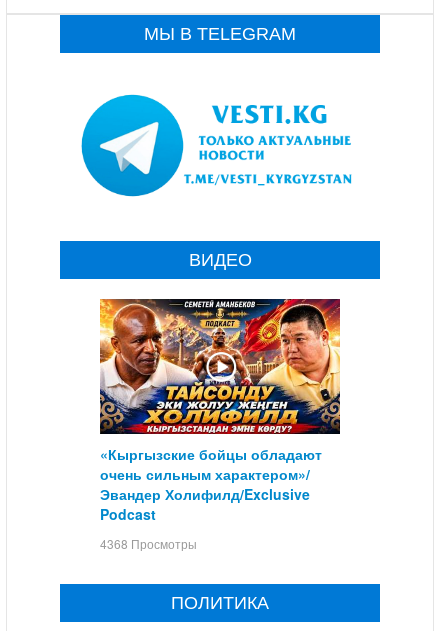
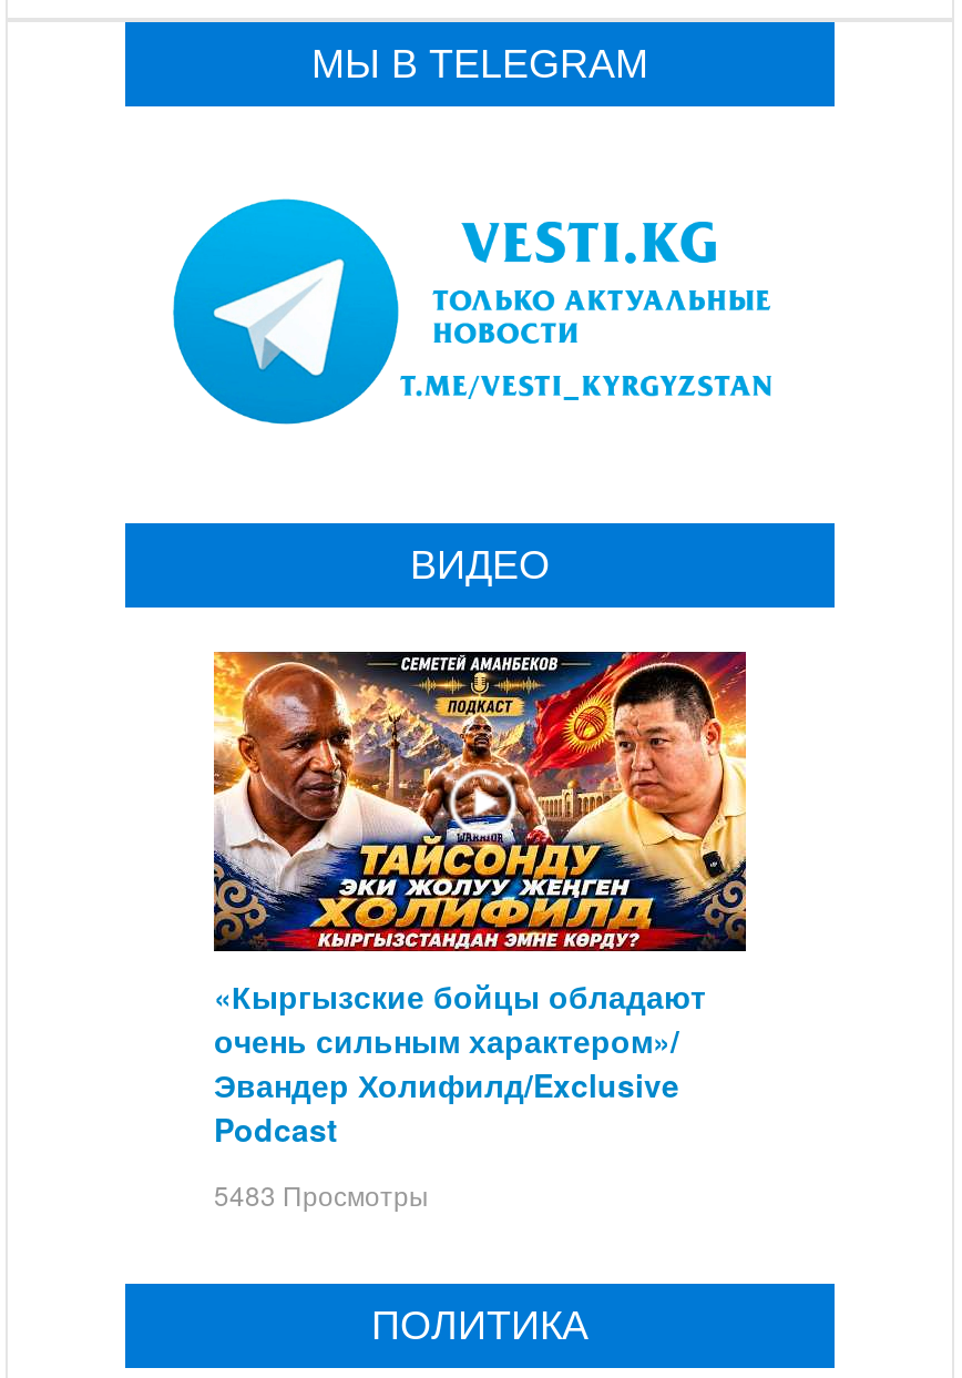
[100,535,197,552] 4368 Просмотры -> [214,1175,429,1212] 5483 Просмотры

